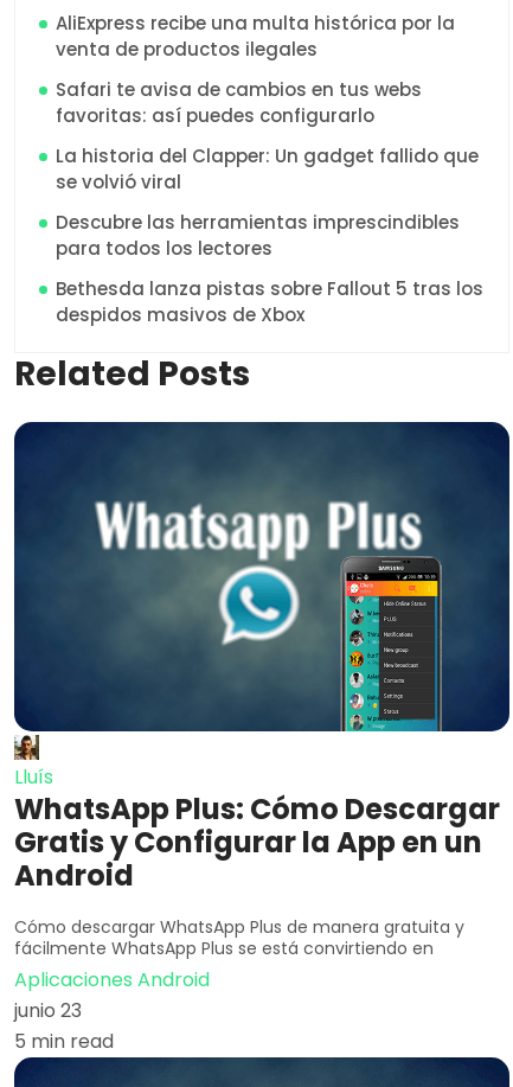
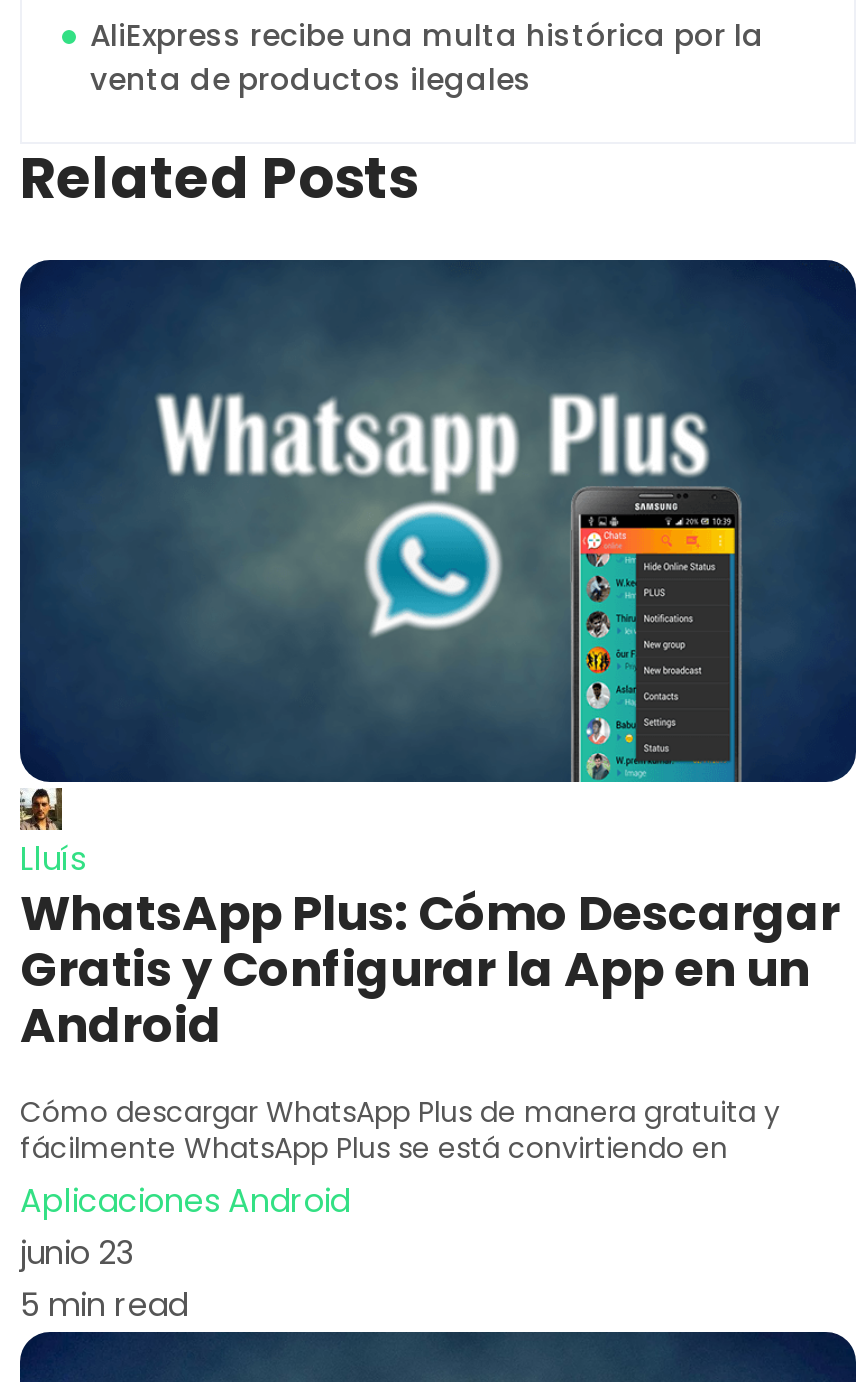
[56,76,483,327] Safari te avisa de cambios en tus webs | favoritas: así puedes configurarlo | La historia del Clapper: Un gadget fallido que | se volvió viral | Descubre las herramientas imprescindibles | para todos los lectores | Bethesda lanza pistas sobre Fallout 5 tras los | despidos masivos de Xbox -> none

